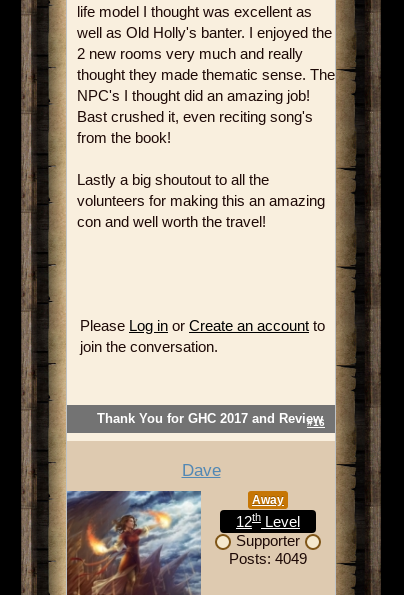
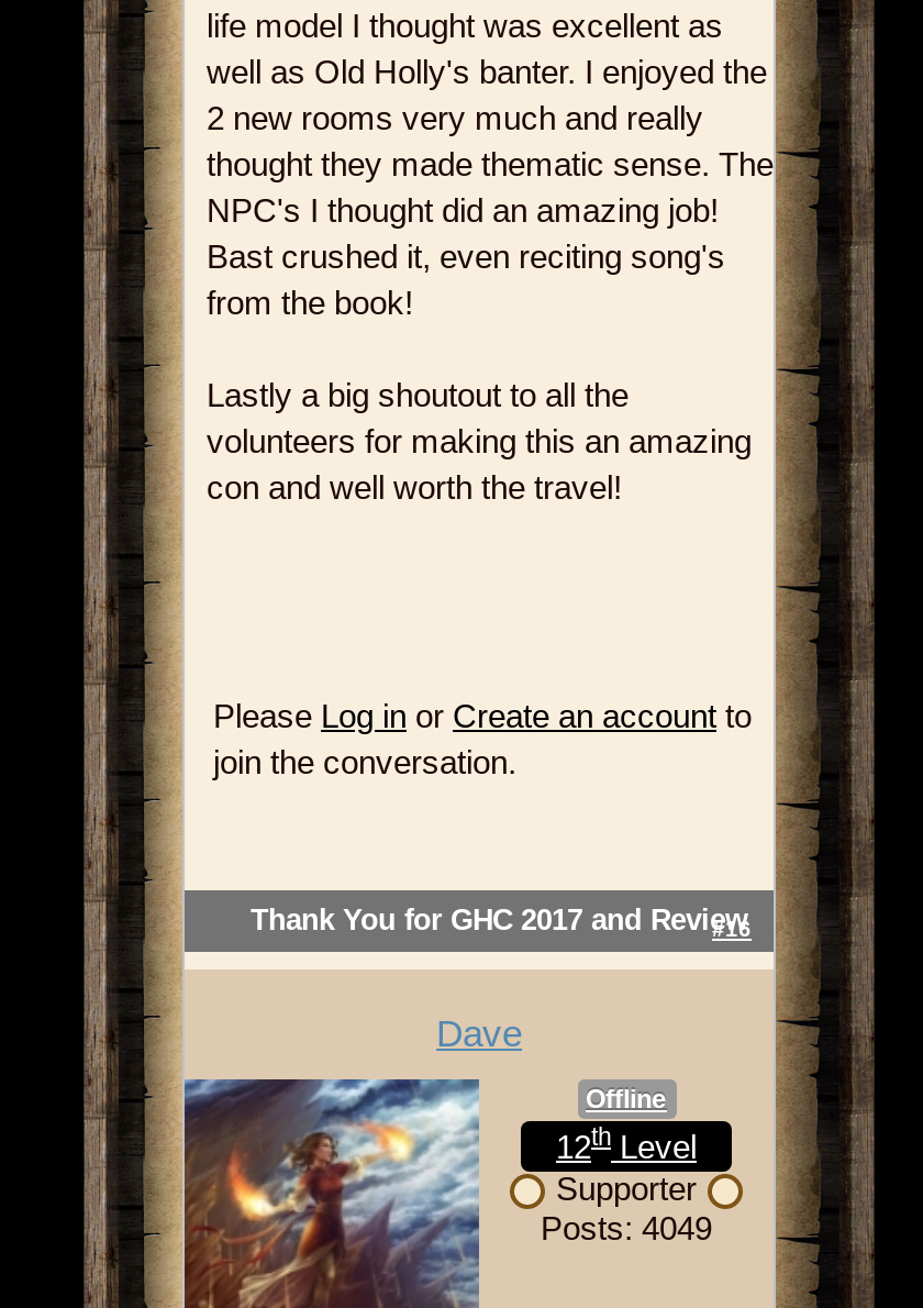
[252,492,284,506] Away -> [586,1083,667,1113] Offline

